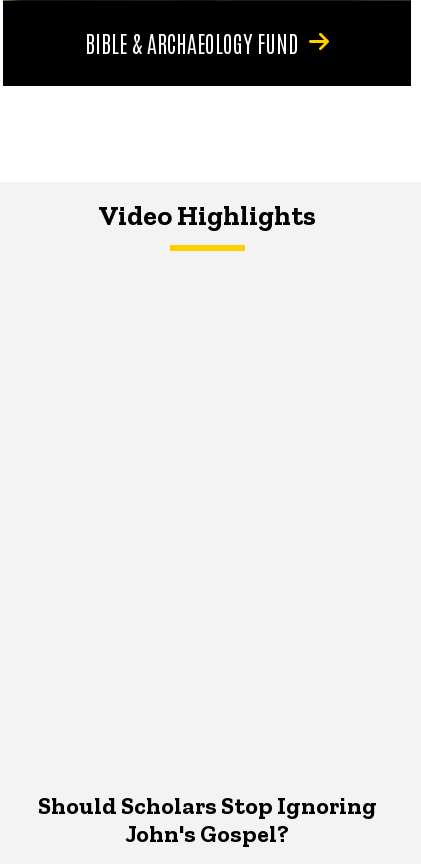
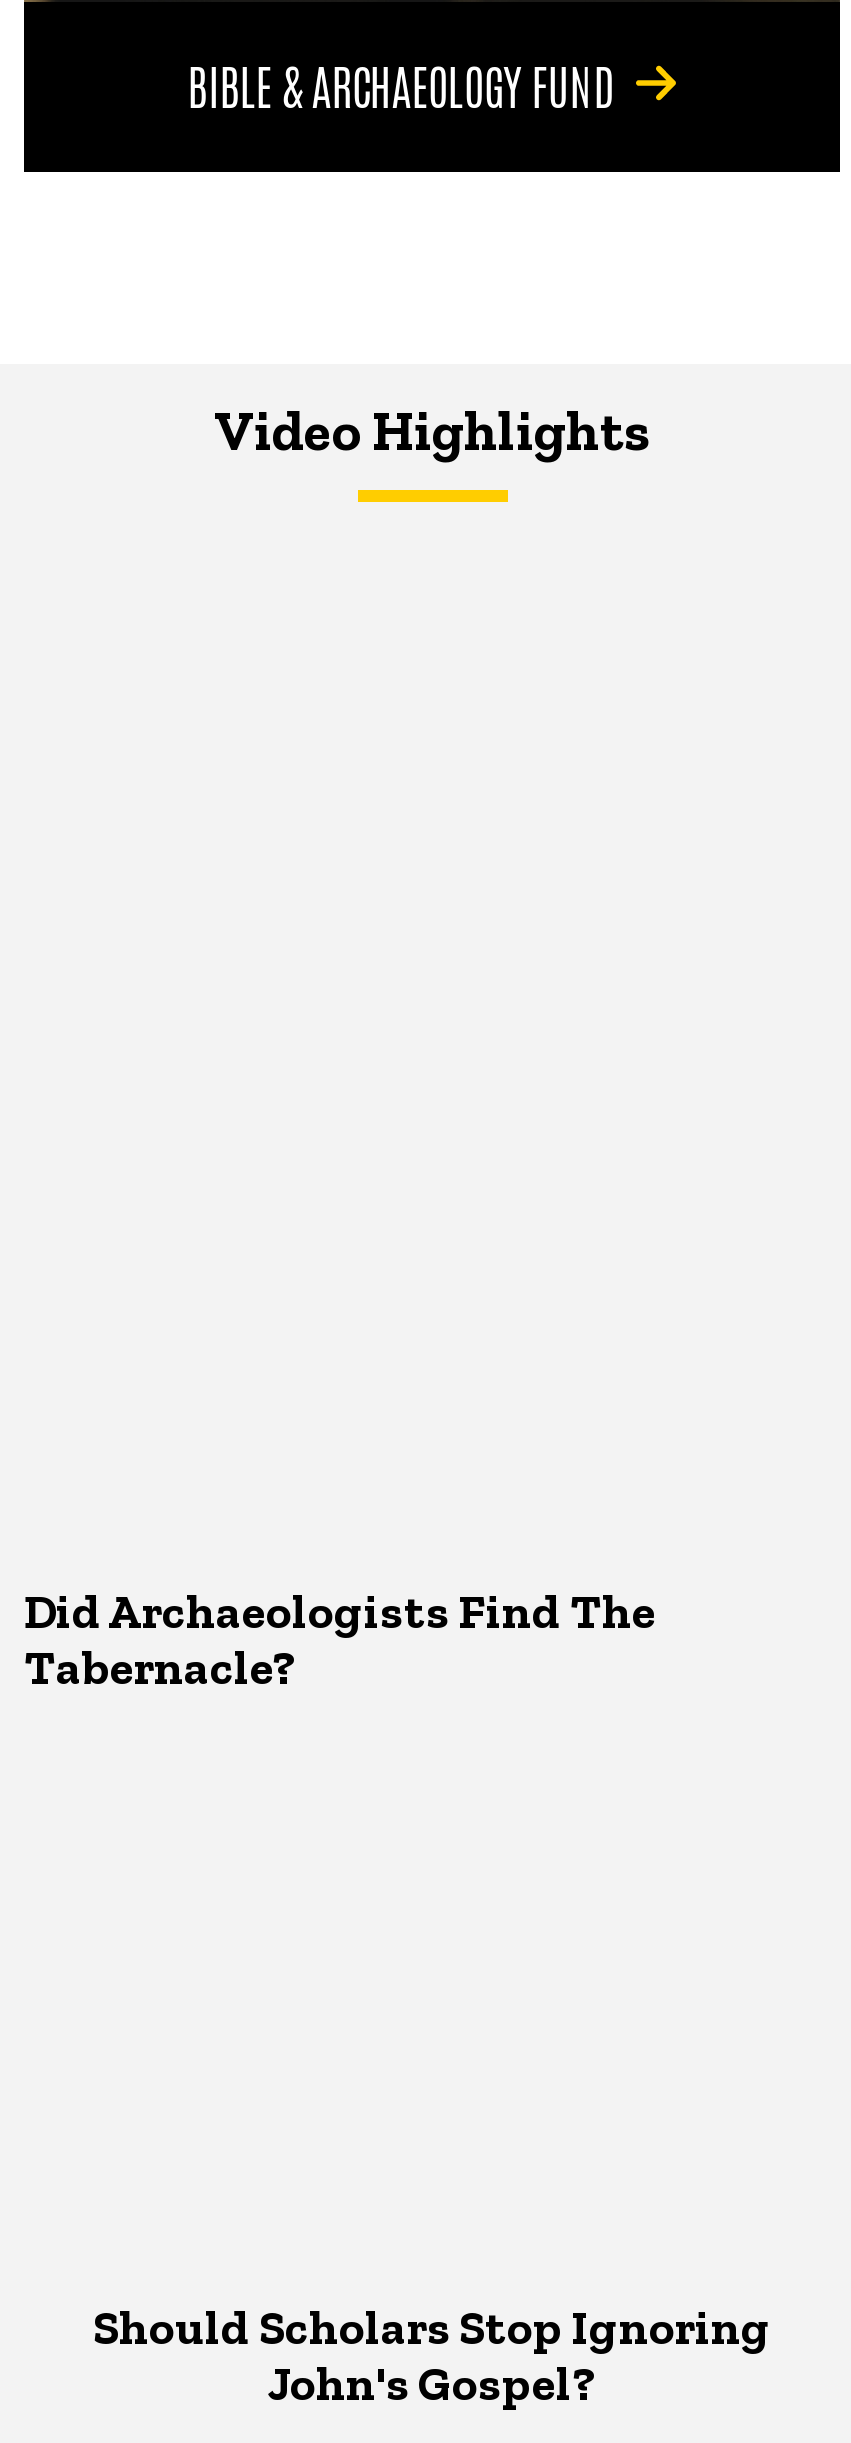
none -> [24,1582,656,1696] Did Archaeologists Find The | Tabernacle?

